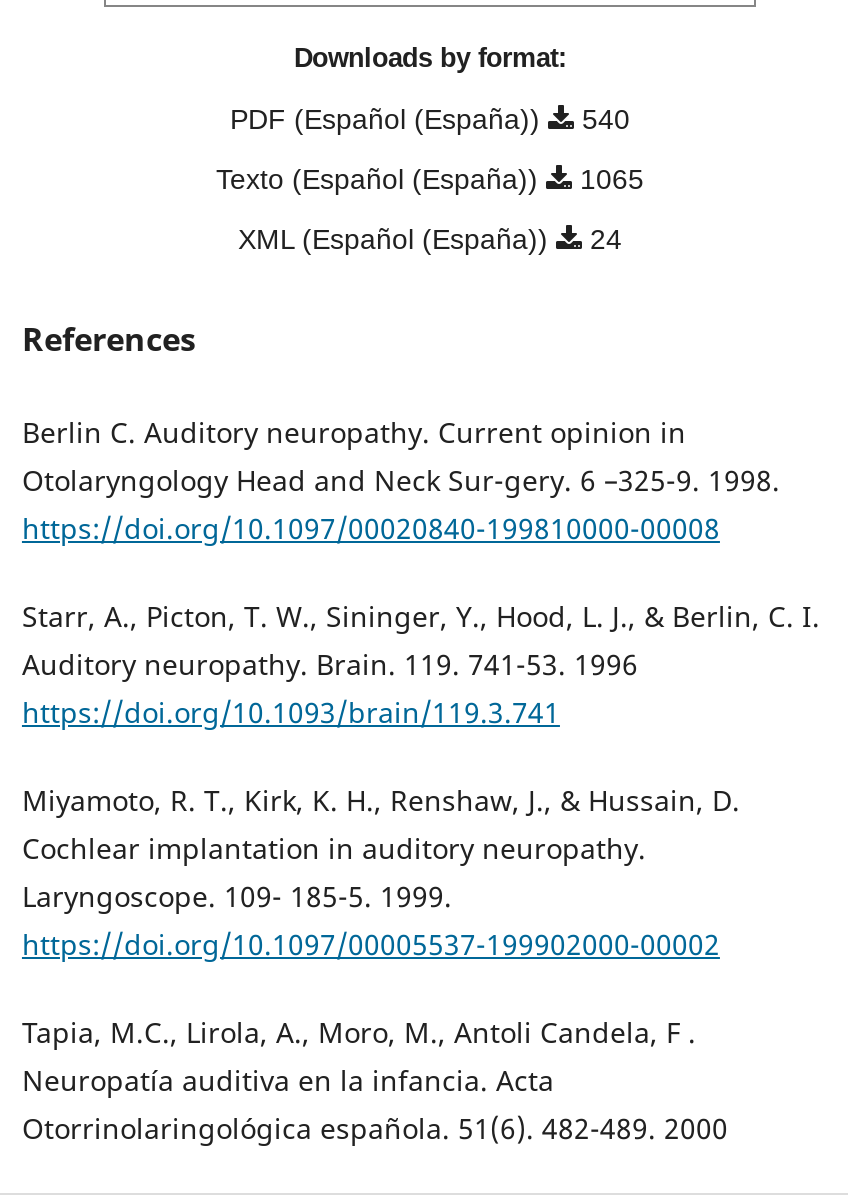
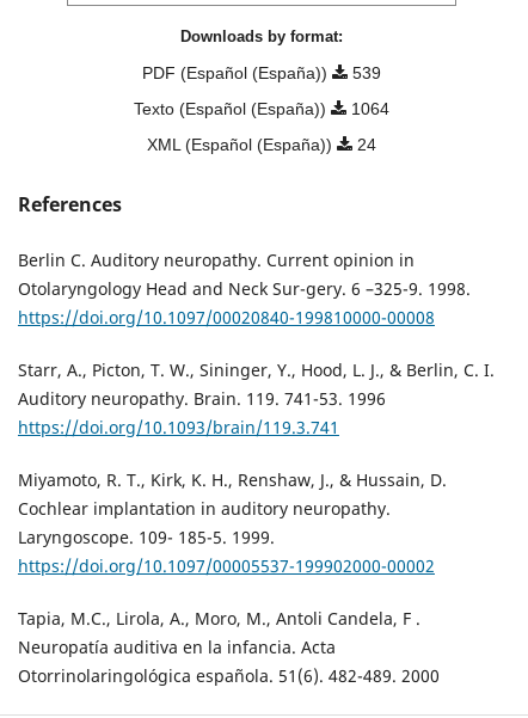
[230,103,630,135] PDF (Español (España)) 540 -> [142,63,381,83] PDF (Español (España)) 539
[216,163,644,195] Texto (Español (España)) 1065 -> [134,99,389,118] Texto (Español (España)) 1064

